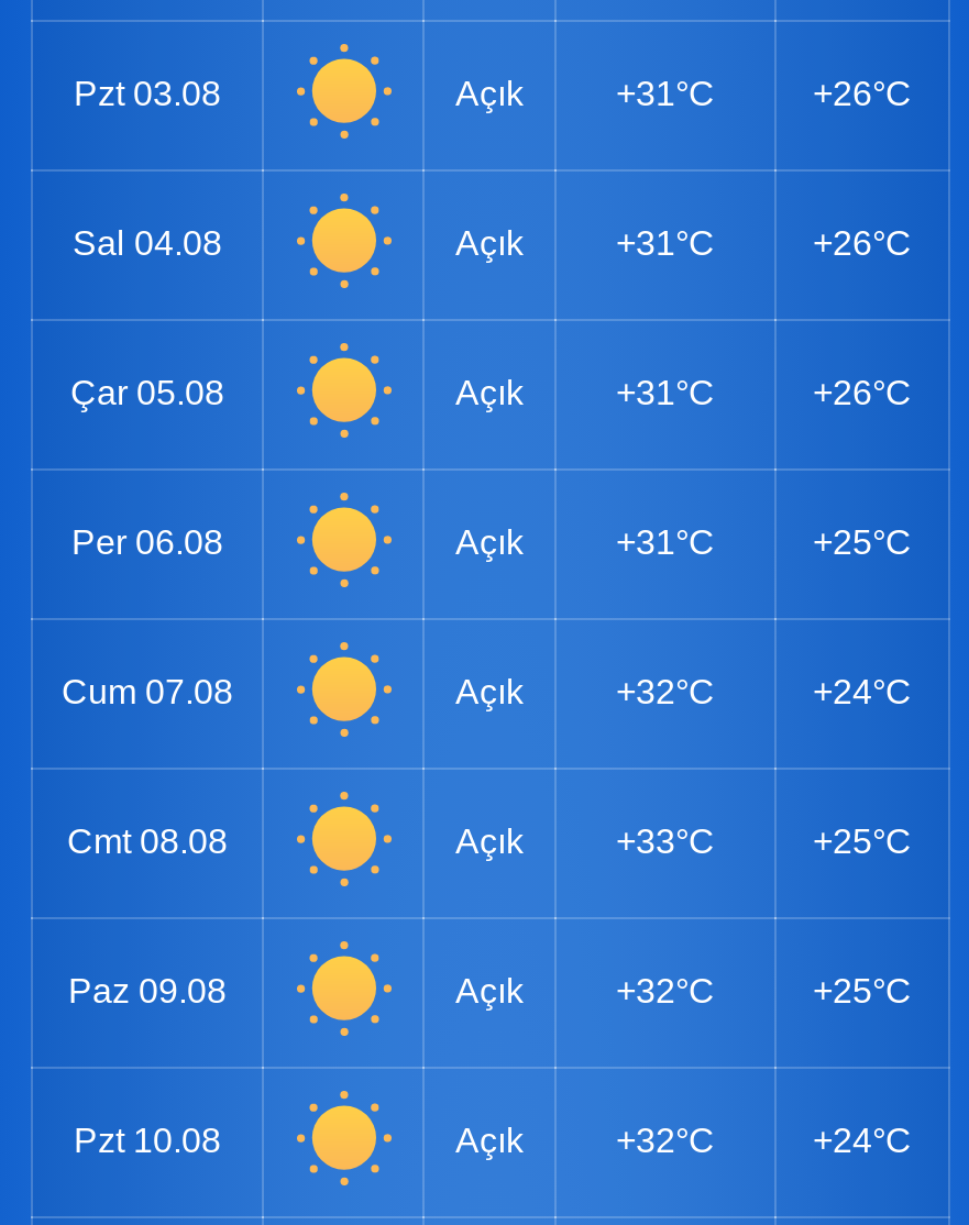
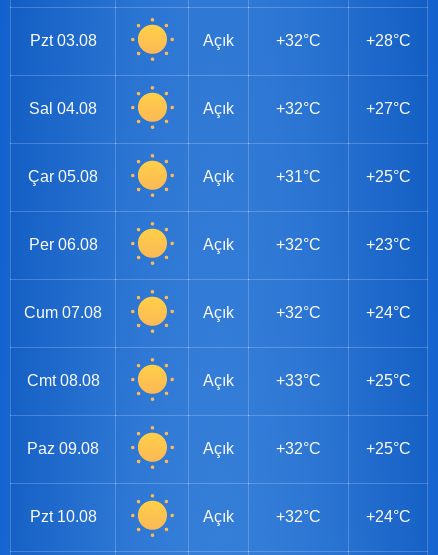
[616,74,912,112] +31°C | +26°C -> [276,32,410,49] +32°C | +28°C
[616,224,912,261] +31°C | +26°C -> [276,100,410,117] +32°C | +27°C
[813,373,912,411] +26°C -> [365,168,410,185] +25°C
[616,523,912,560] +31°C | +25°C -> [276,236,410,253] +32°C | +23°C

